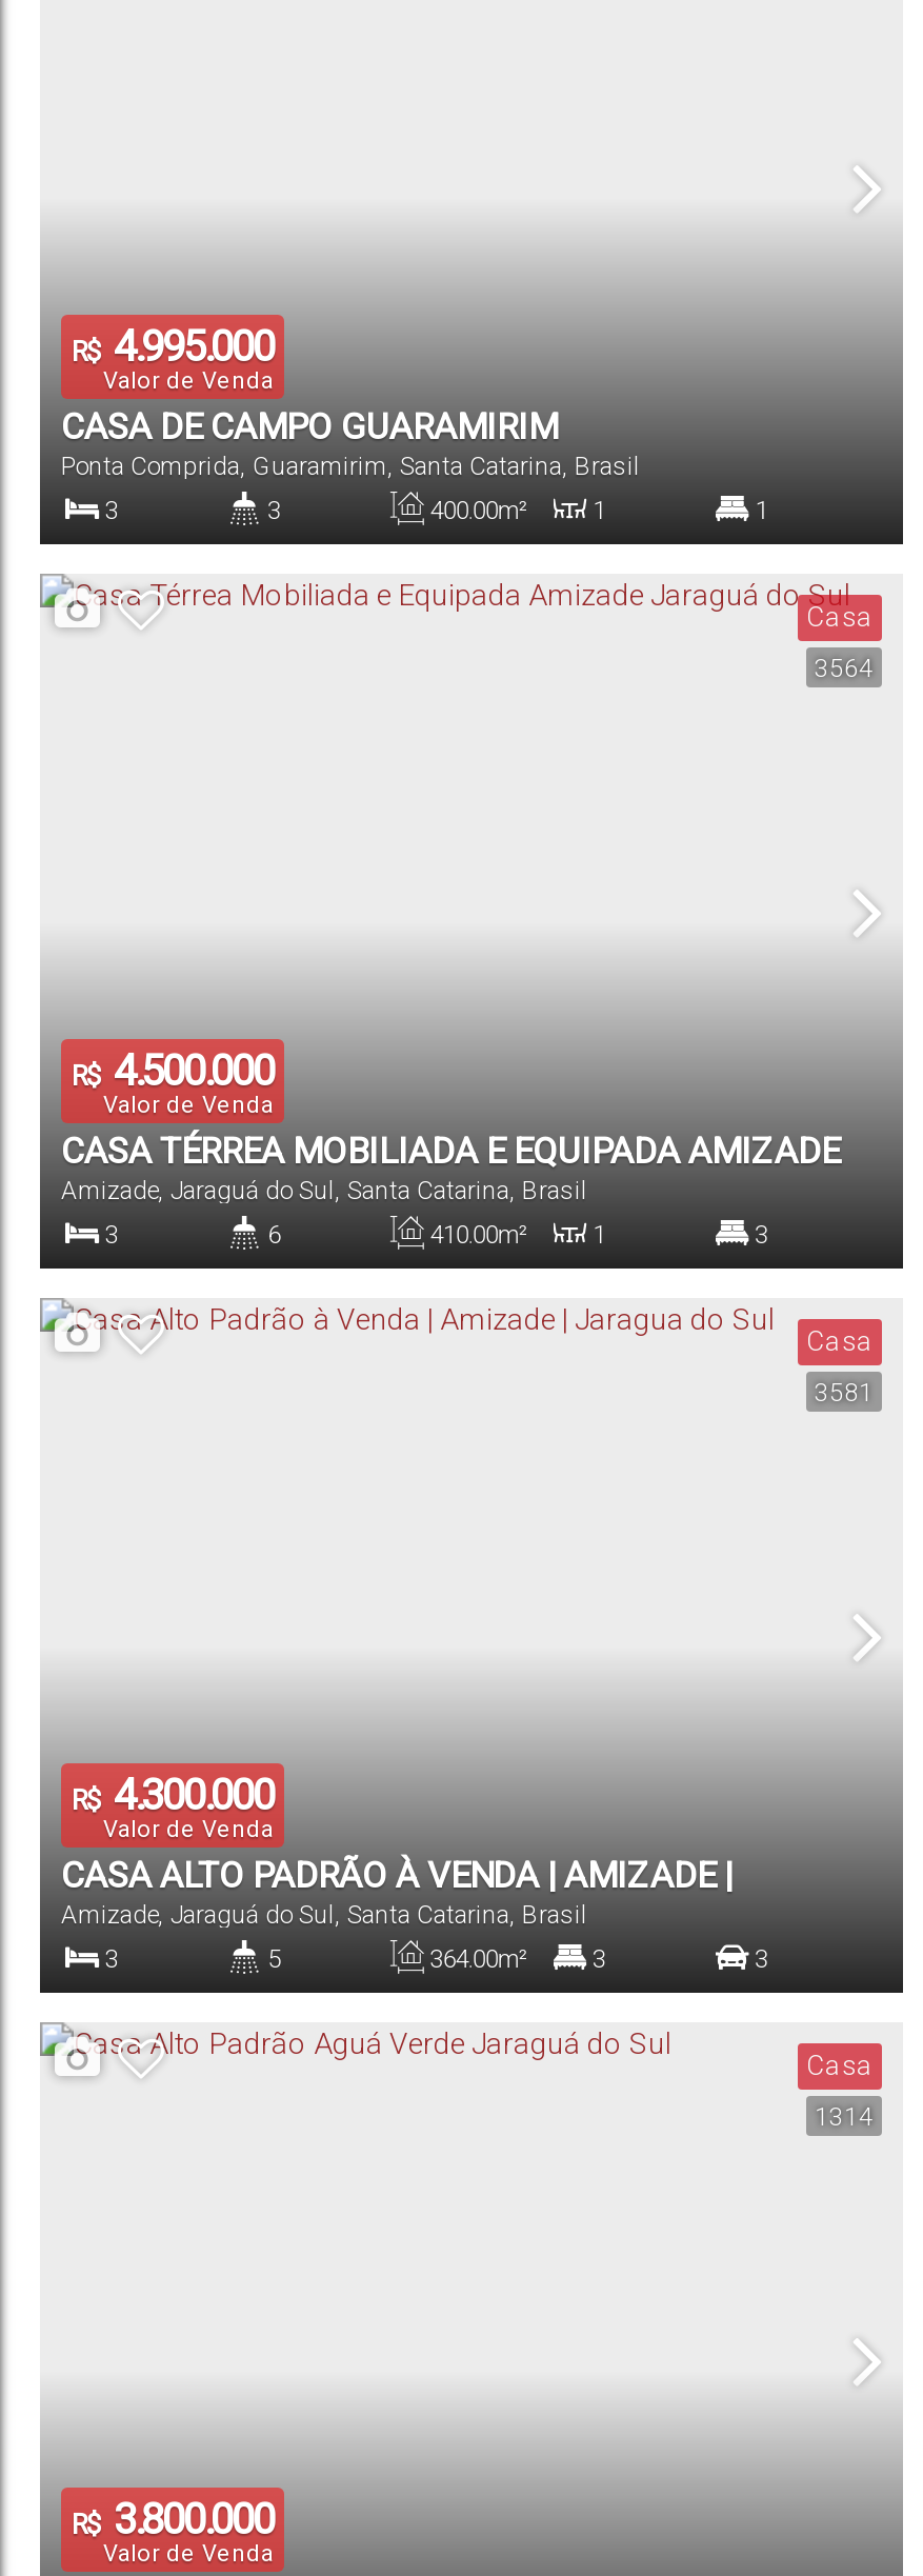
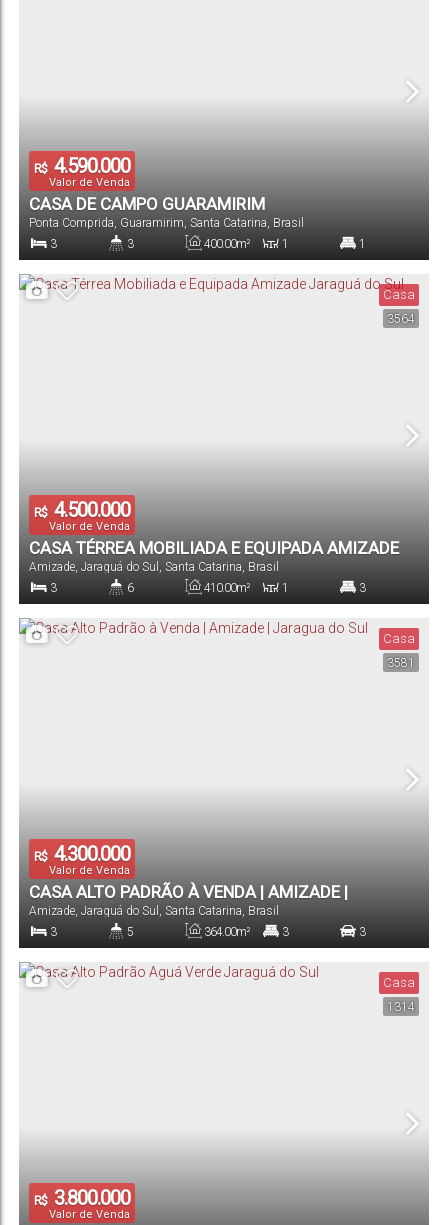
[72,321,274,372] R$ 4.995.000 -> [34,154,130,178] R$ 4.590.000

